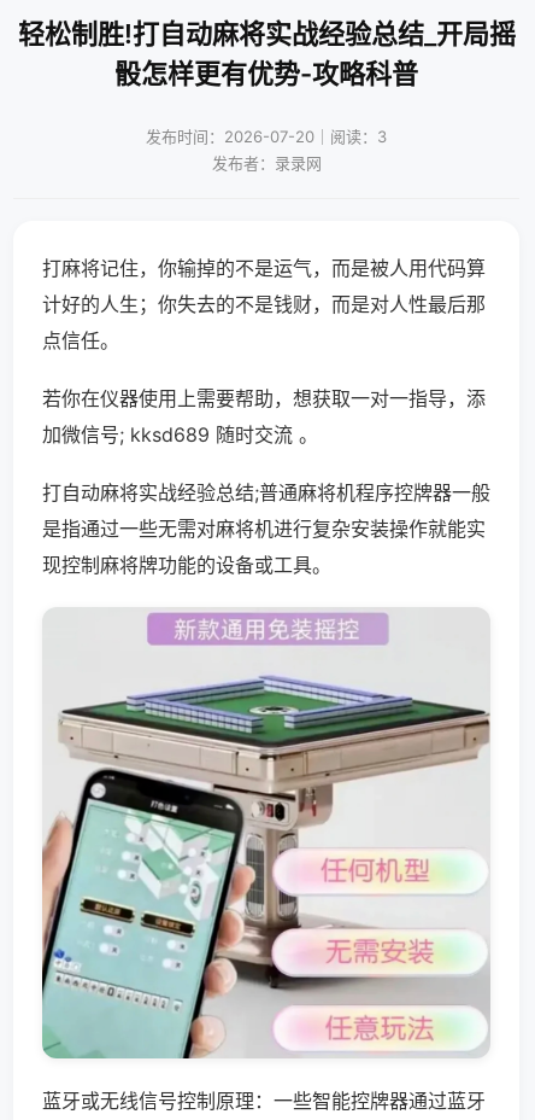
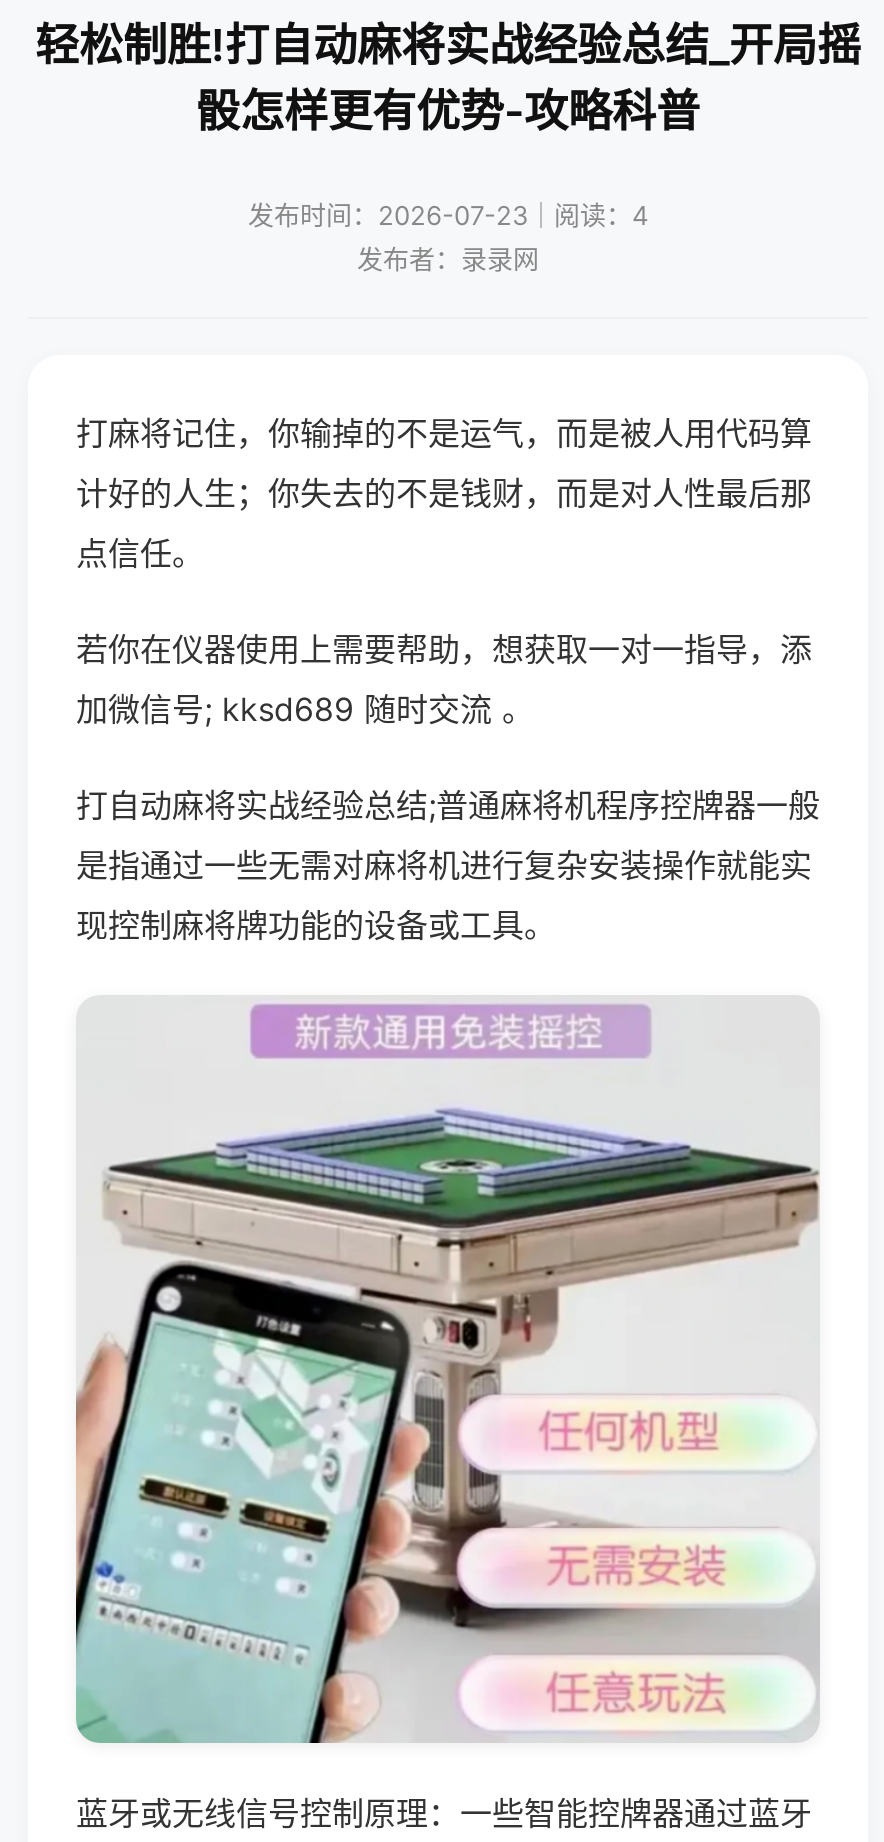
[146,127,387,146] 发布时间：2026-07-20｜阅读：3 -> [248,199,648,231] 发布时间：2026-07-23｜阅读：4

